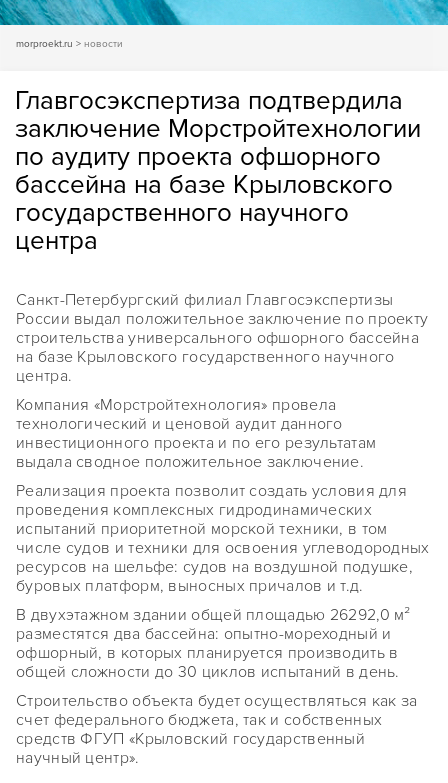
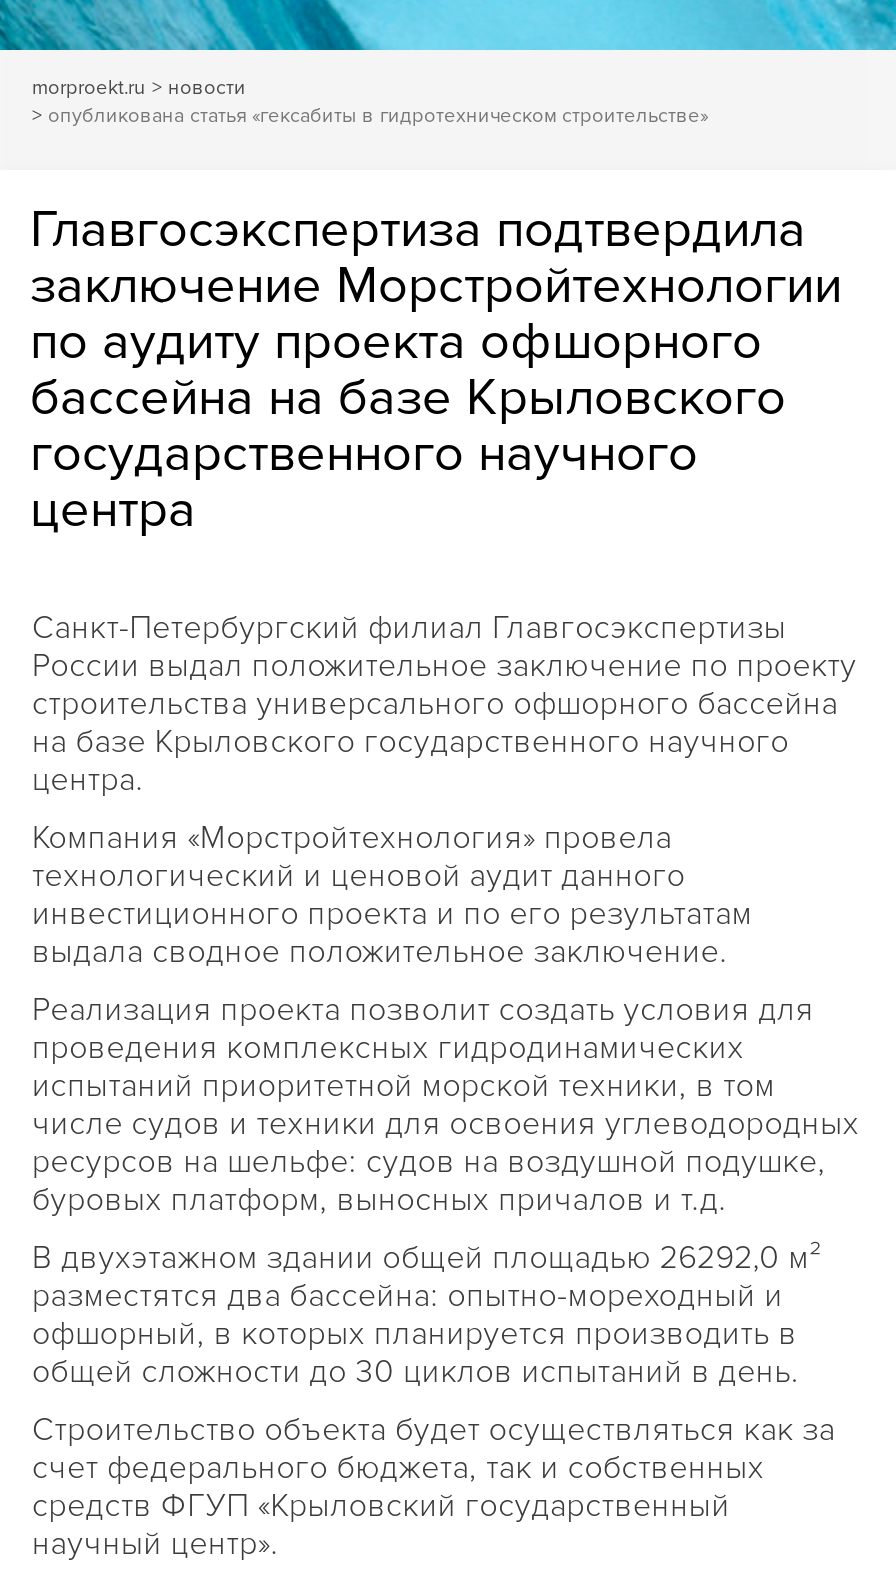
none -> [48,104,708,128] опубликована статья «гексабиты в гидротехническом строительстве»

